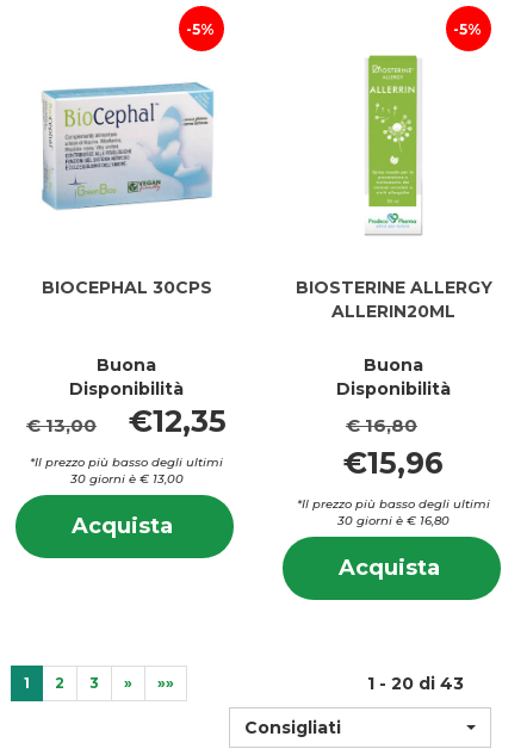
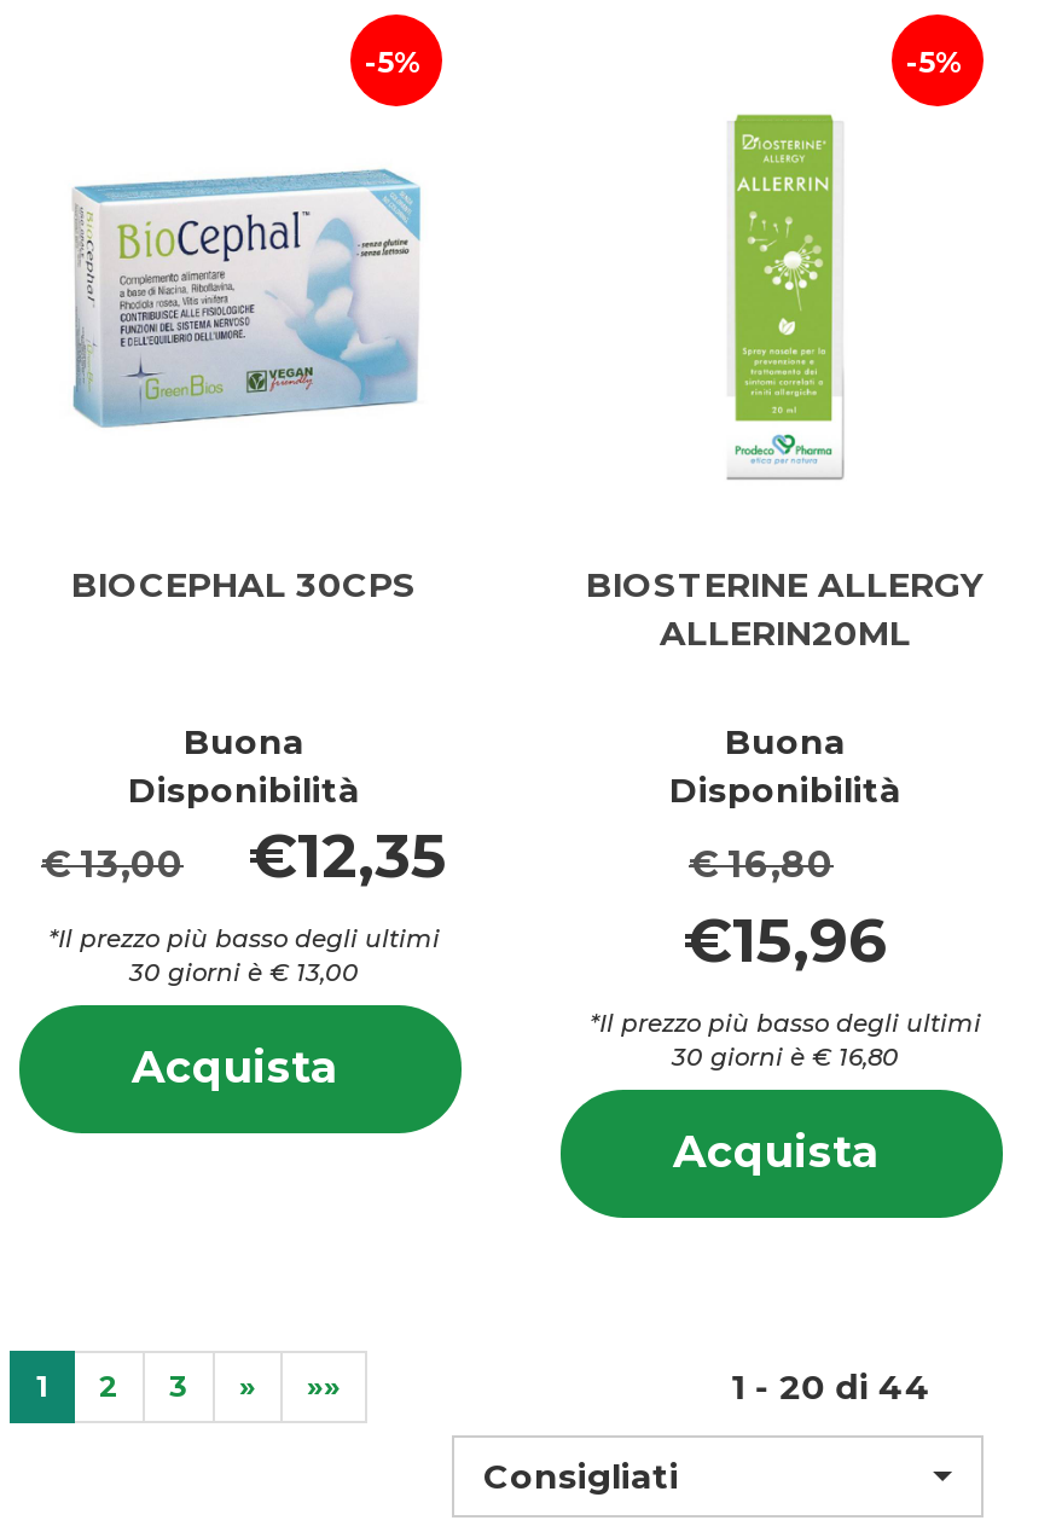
[367,673,463,694] 1 - 20 di 43 -> [731,1365,932,1409] 1 - 20 di 44

